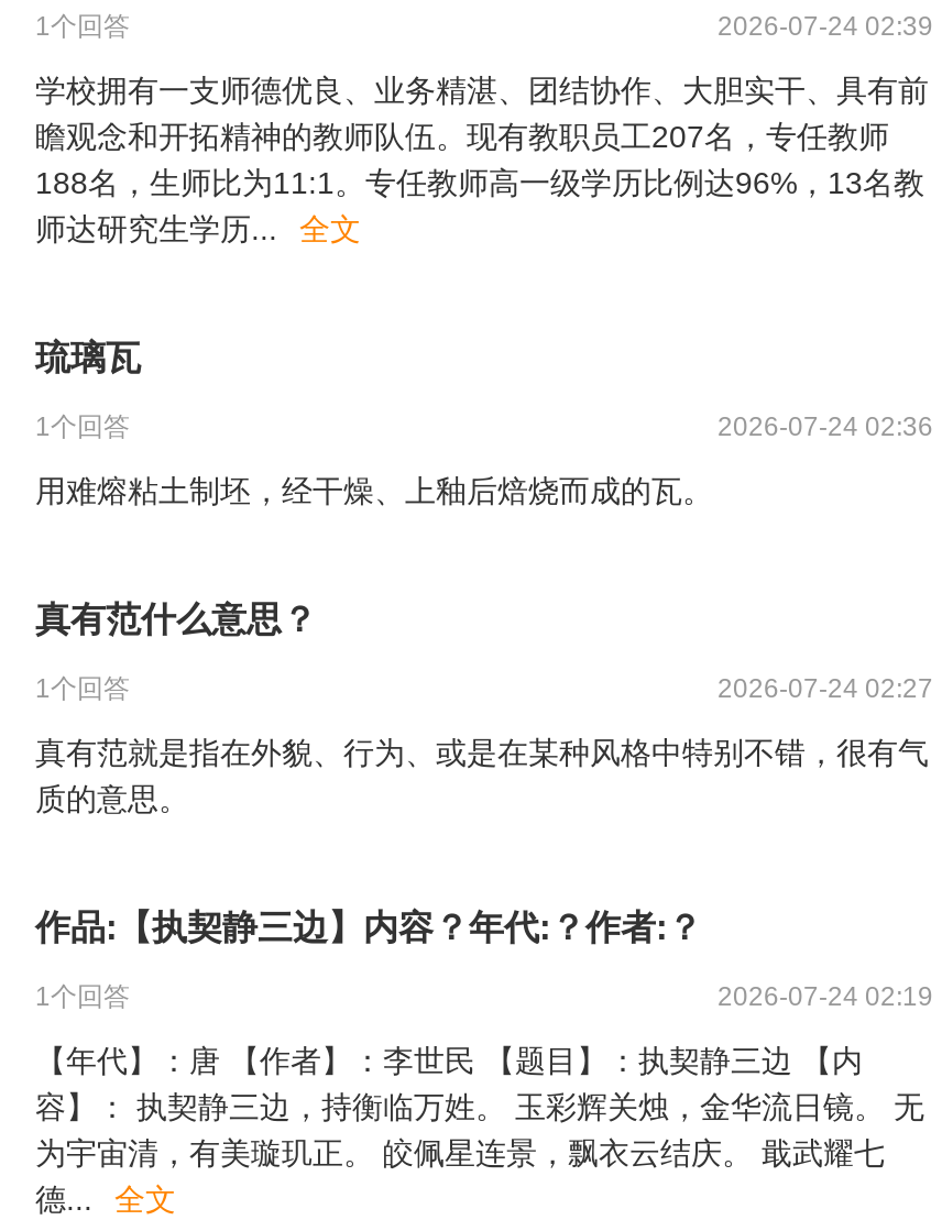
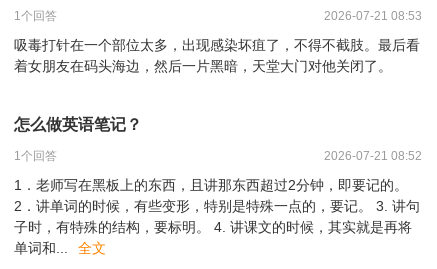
[718,11,933,42] 2026-07-24 02:39 -> [324,9,422,23] 2026-07-21 08:53
[35,73,929,246] 学校拥有一支师德优良、业务精湛、团结协作、大胆实干、具有前 | 瞻观念和开拓精神的教师队伍。现有教职员工207名，专任教师 | 188名，生师比为11:1。专任教师高一级学历比例达96%，13名教 | 师达研究生学历... | 全文 -> [14,37,420,74] 吸毒打针在一个部位太多，出现感染坏疽了，不得不截肢。最后看 | 着女朋友在码头海边，然后一片黑暗，天堂大门对他关闭了。
[35,339,141,376] 琉璃瓦 -> [14,116,142,133] 怎么做英语笔记？
[35,411,933,1217] 2026-07-24 02:36 | 用难熔粘土制坯，经干燥、上釉后焙烧而成的瓦。 | 真有范什么意思？ | 1个回答 | 2026-07-24 02:27 | 真有范就是指在外貌、行为、或是在某种风格中特别不错，很有气 | 质的意思。 | 作品:【执契静三边】内容？年代:？作者:？ | 1个回答 | 2026-07-24 02:19 | 【年代】：唐 【作者】：李世民 【题目】：执契静三边 【内 | 容】： 执契静三边，持衡临万姓。 玉彩辉关烛，金华流日镜。 无 | 为宇宙清，有美璇玑正。 皎佩星连景，飘衣云结庆。 戢武耀七 | 德... -> [14,149,422,256] 2026-07-21 08:52 | 1．老师写在黑板上的东西，且讲那东西超过2分钟，即要记的。 | 2．讲单词的时候，有些变形，特别是特殊一点的，要记。 3. 讲句 | 子时，有特殊的结构，要标明。 4. 讲课文的时候，其实就是再将 | 单词和...

